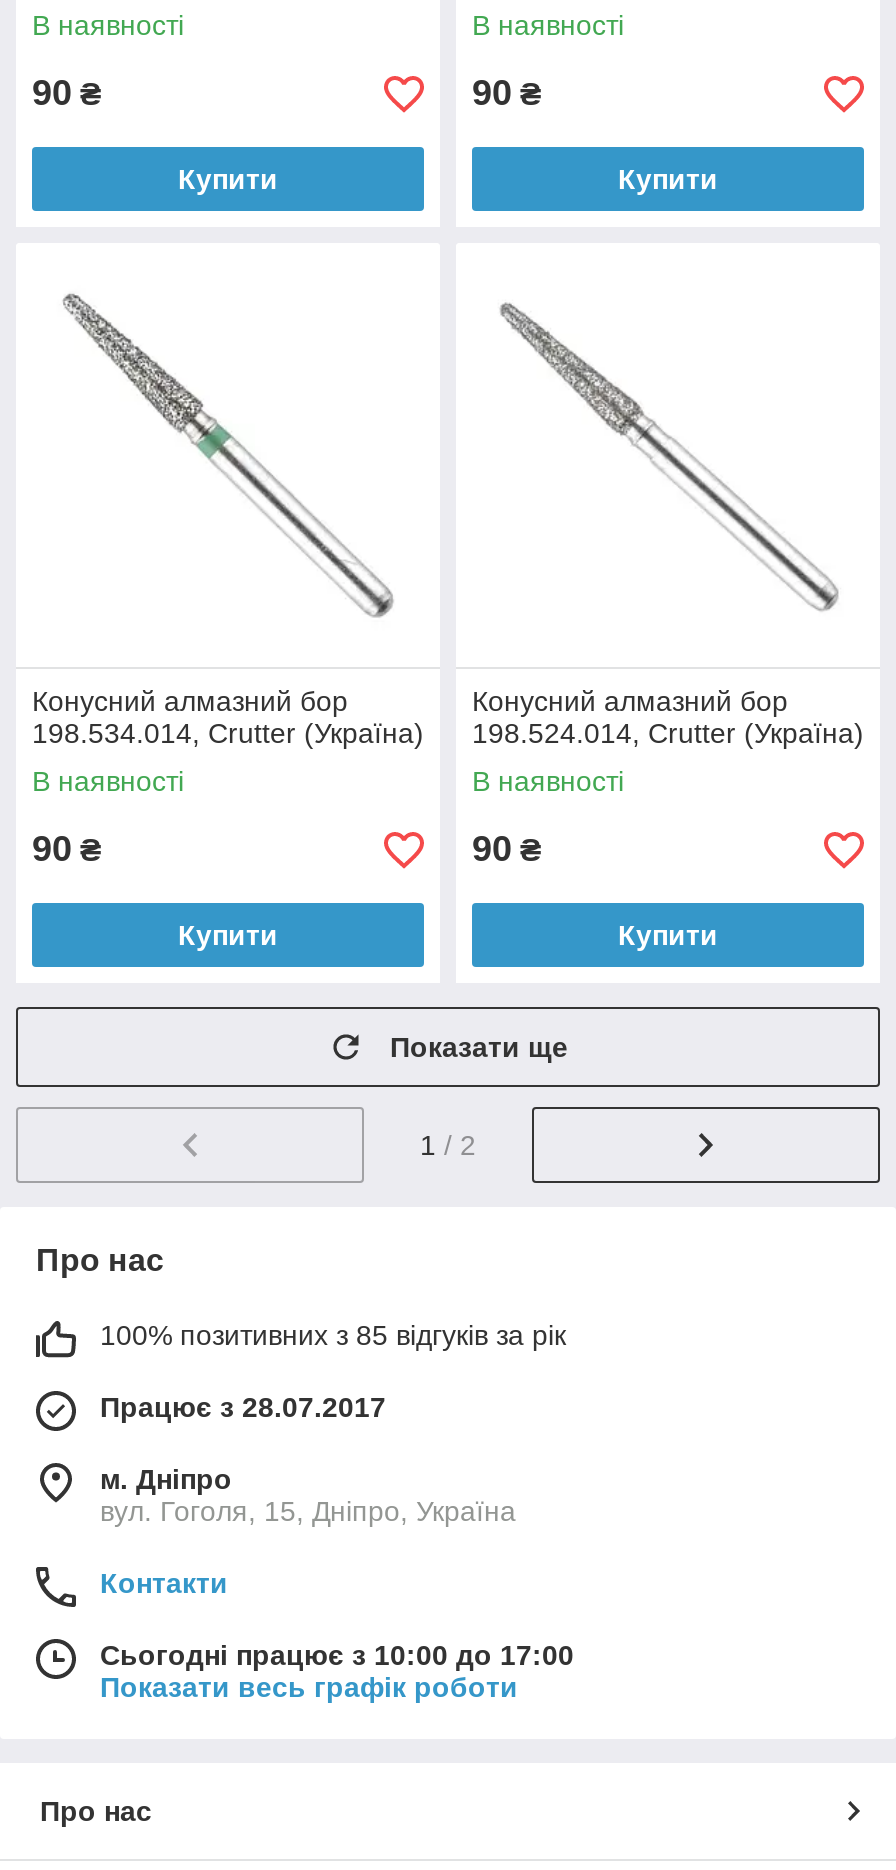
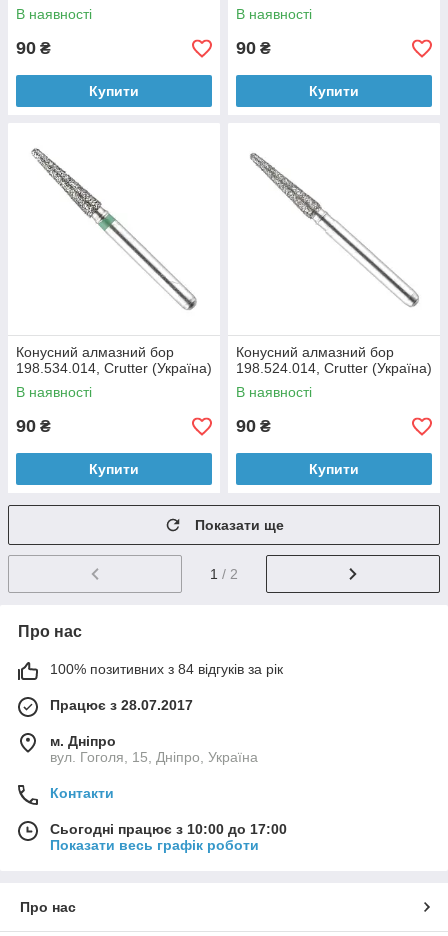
[100,1319,566,1351] 100% позитивних з 85 відгуків за рік -> [50,661,283,677] 100% позитивних з 84 відгуків за рік

